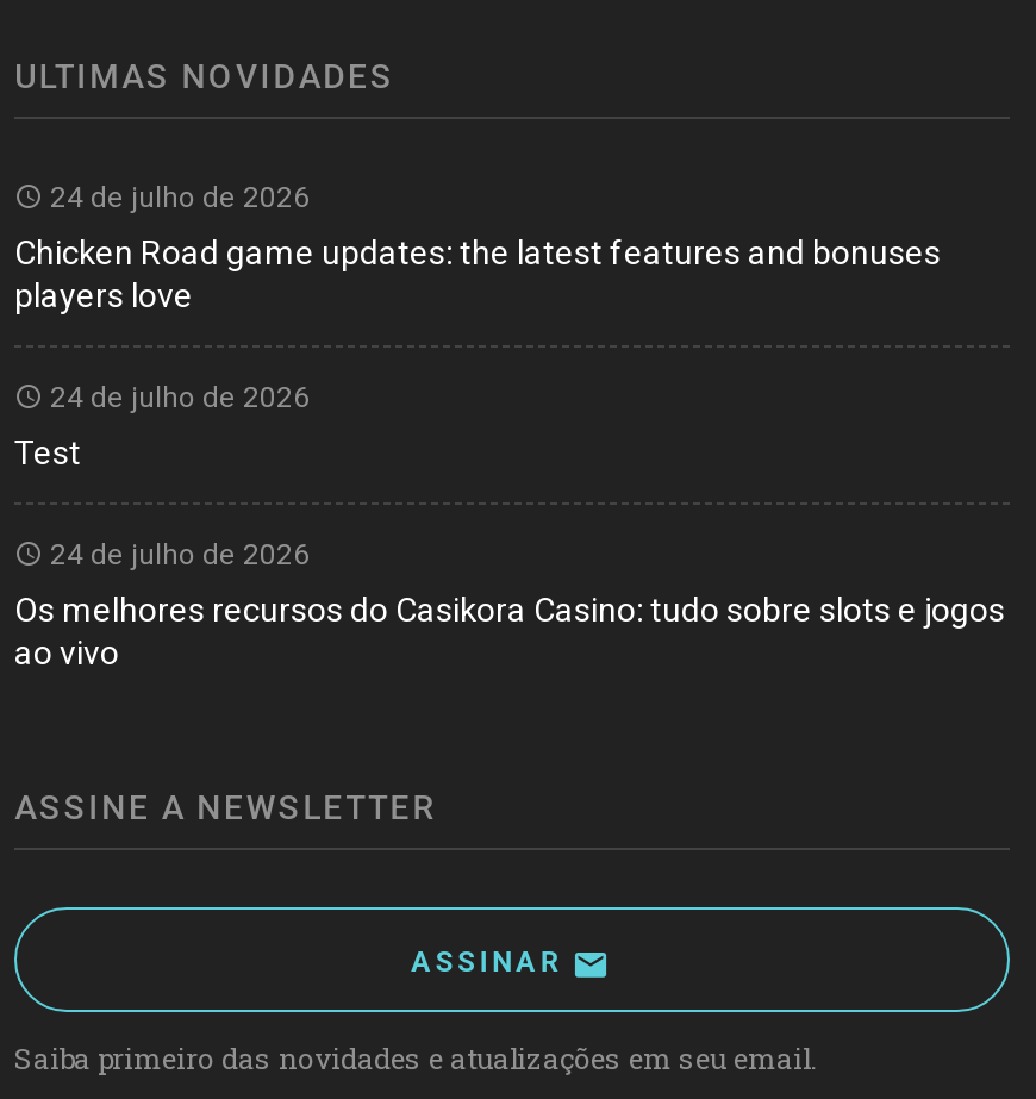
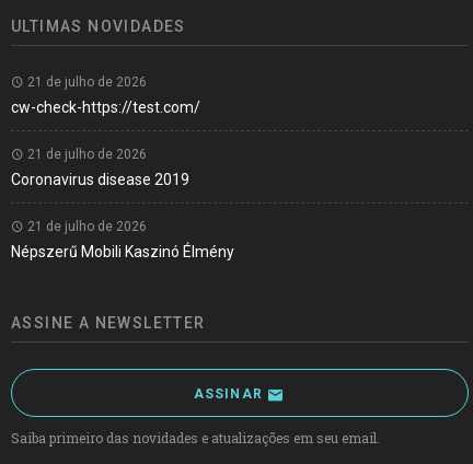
[43,182,310,215] 24 de julho de 2026 -> [24,75,147,90] 21 de julho de 2026
[14,234,941,315] Chicken Road game updates: the latest features and bonuses | players love -> [11,99,200,116] cw-check-https://test.com/
[43,382,310,415] 24 de julho de 2026 -> [24,147,147,162] 21 de julho de 2026
[14,434,81,472] Test -> [11,171,189,189] Coronavirus disease 2019
[43,539,310,572] 24 de julho de 2026 -> [24,219,147,235] 21 de julho de 2026
[14,591,1005,672] Os melhores recursos do Casikora Casino: tudo sobre slots e jogos | ao vivo -> [11,243,234,261] Népszerű Mobili Kaszinó Élmény

